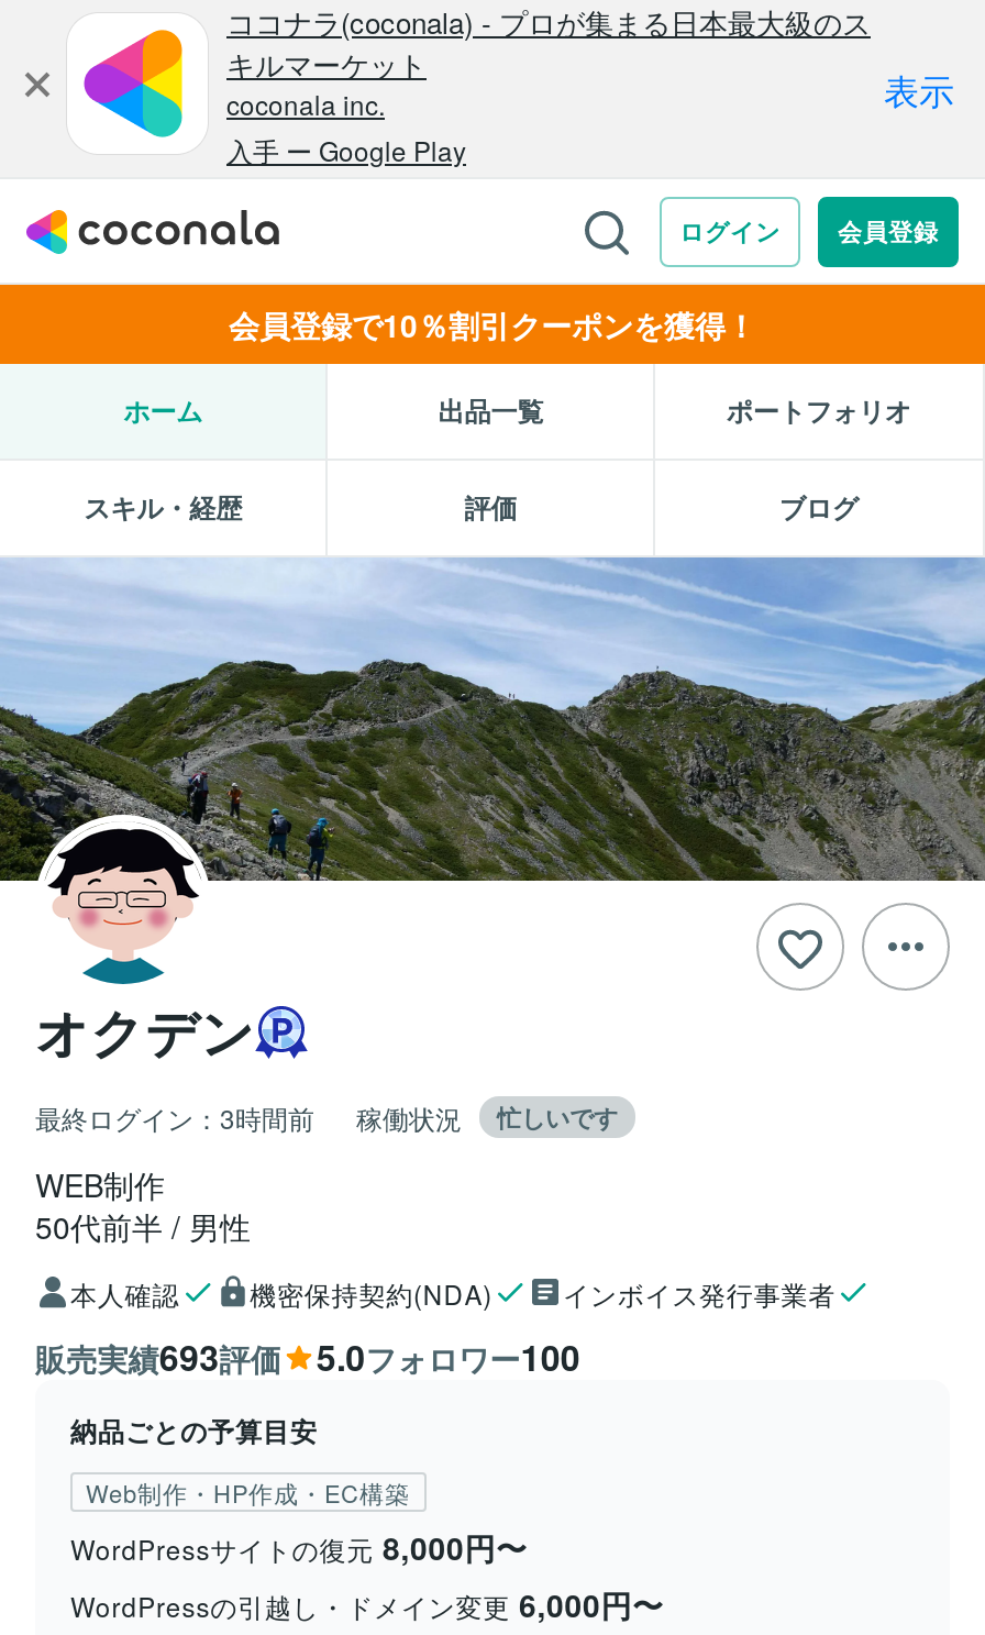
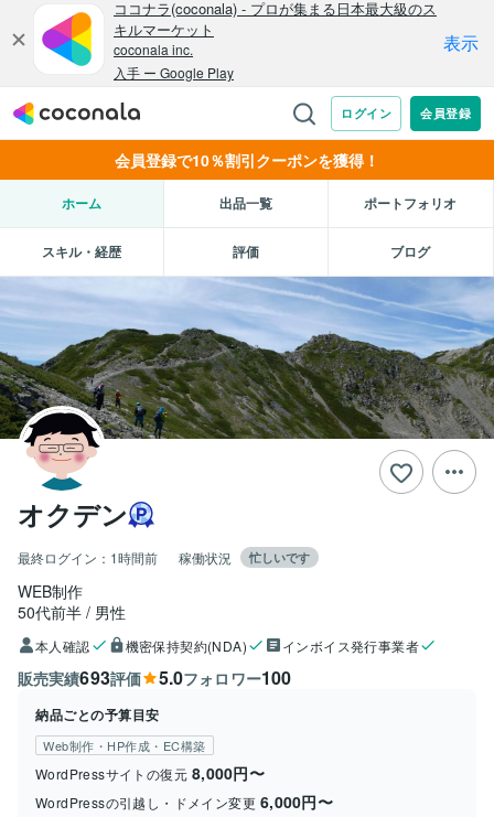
[35,1097,314,1135] 最終ログイン：3時間前 -> [18,547,158,566] 最終ログイン：1時間前

